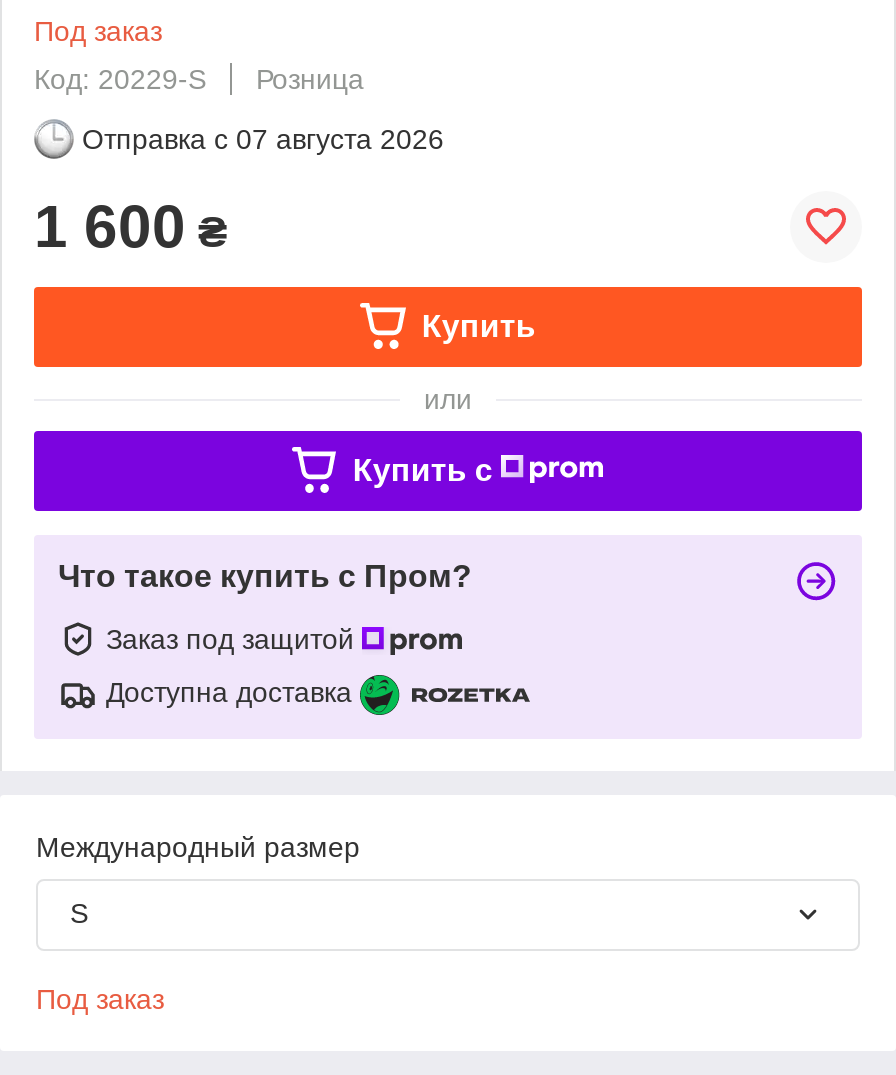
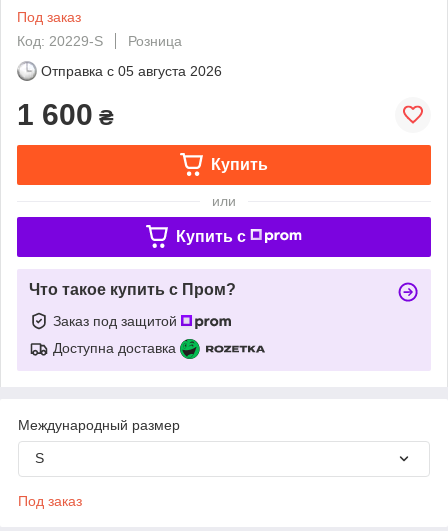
[82,123,444,155] Отправка с 07 августа 2026 -> [41,63,222,79] Отправка с 05 августа 2026

